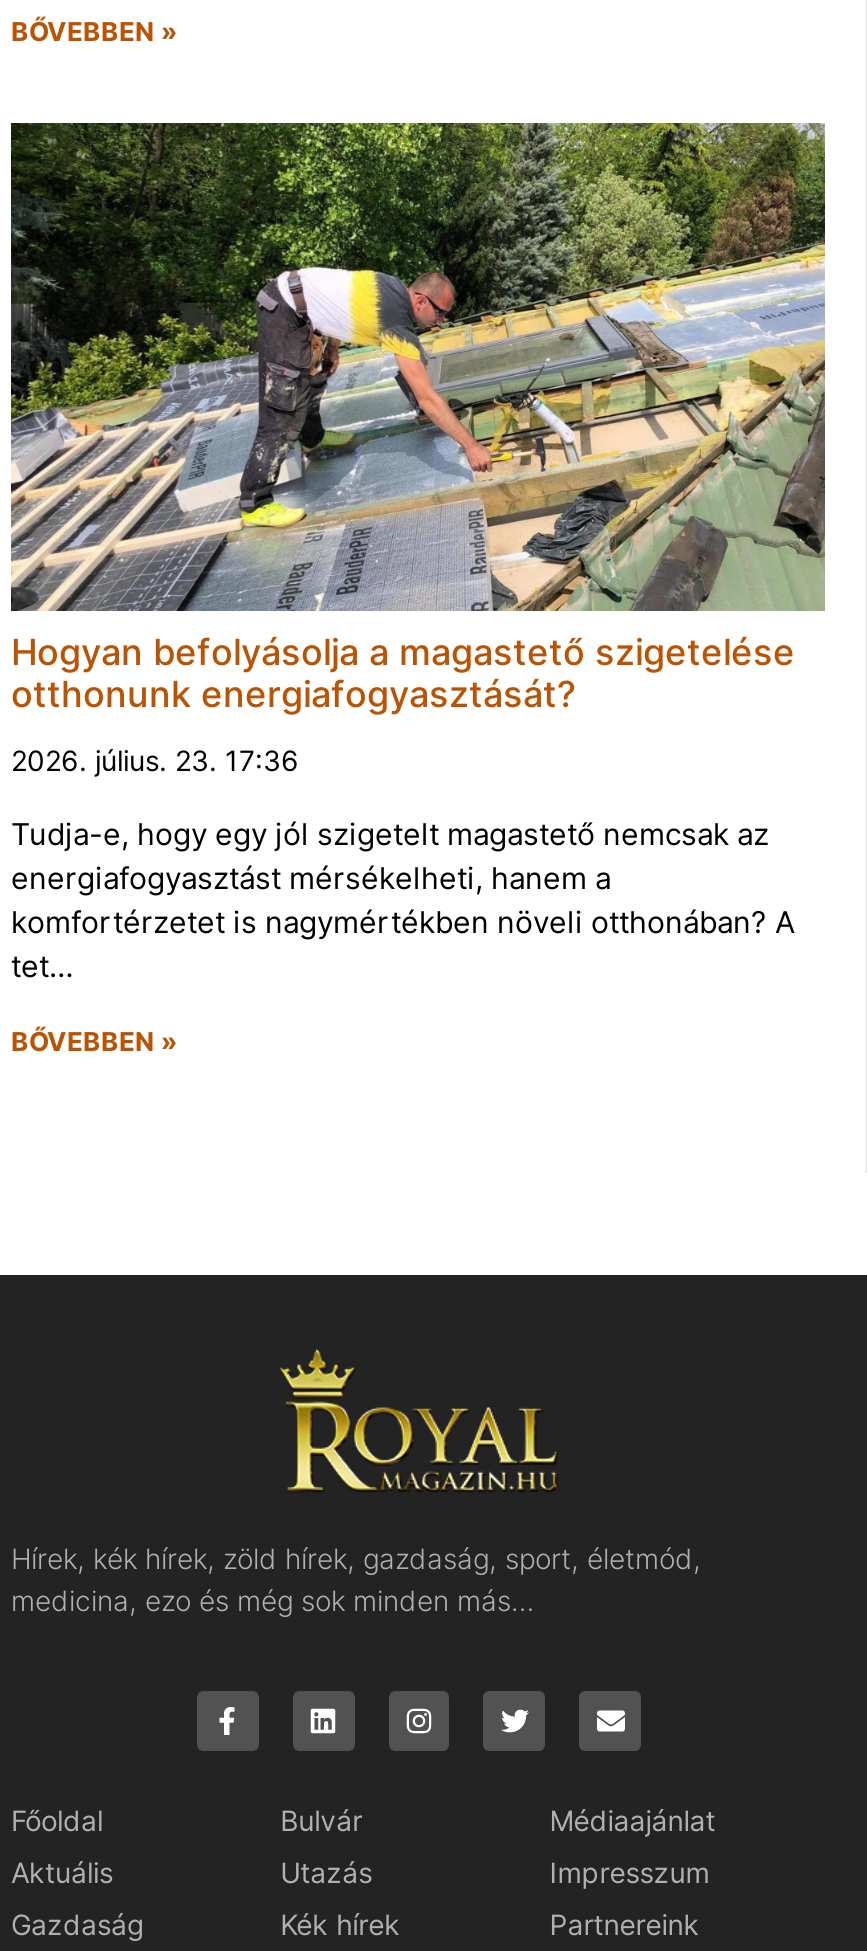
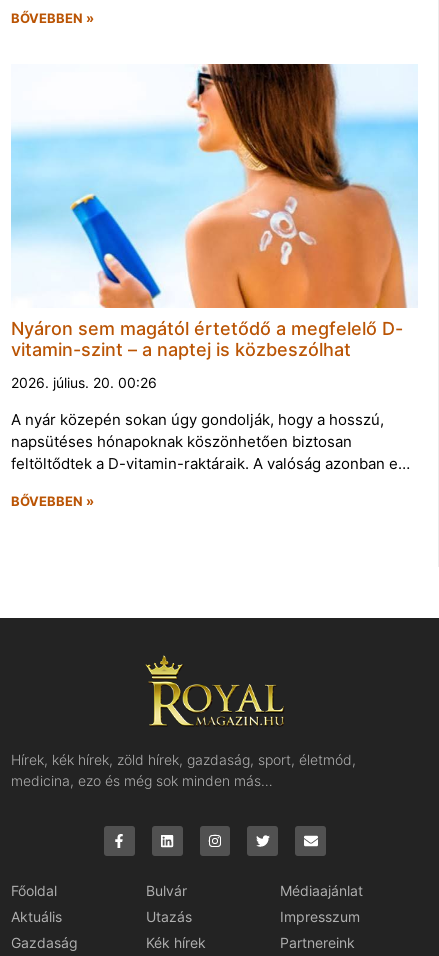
[9,121,827,715] [image] | Hogyan befolyásolja a magastető szigetelése | otthonunk energiafogyasztását? -> [11,63,418,360] [image] | Nyáron sem magától értetődő a megfelelő D- | vitamin-szint – a naptej is közbeszólhat
[11,743,299,777] 2026. július. 23. 17:36 -> [11,374,157,391] 2026. július. 20. 00:26
[11,815,795,985] Tudja-e, hogy egy jól szigetelt magastető nemcsak az | energiafogyasztást mérsékelheti, hanem a | komfortérzetet is nagymértékben növeli otthonában? A | tet… -> [11,410,410,473] A nyár közepén sokan úgy gondolják, hogy a hosszú, | napsütéses hónapoknak köszönhetően biztosan | feltöltődtek a D-vitamin-raktáraik. A valóság azonban e…

